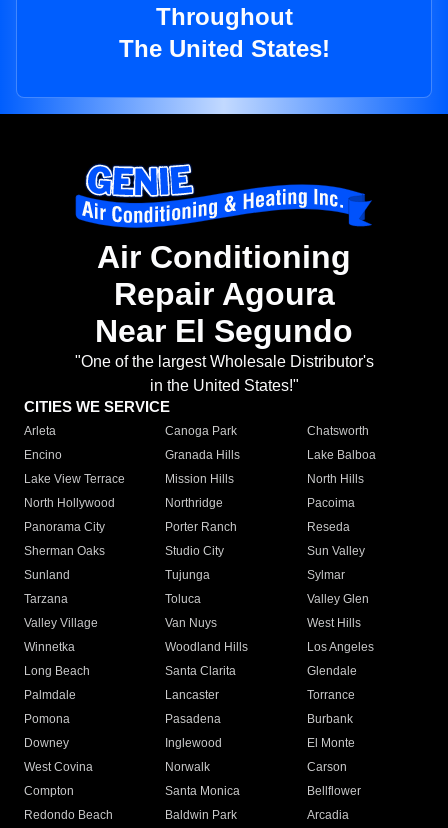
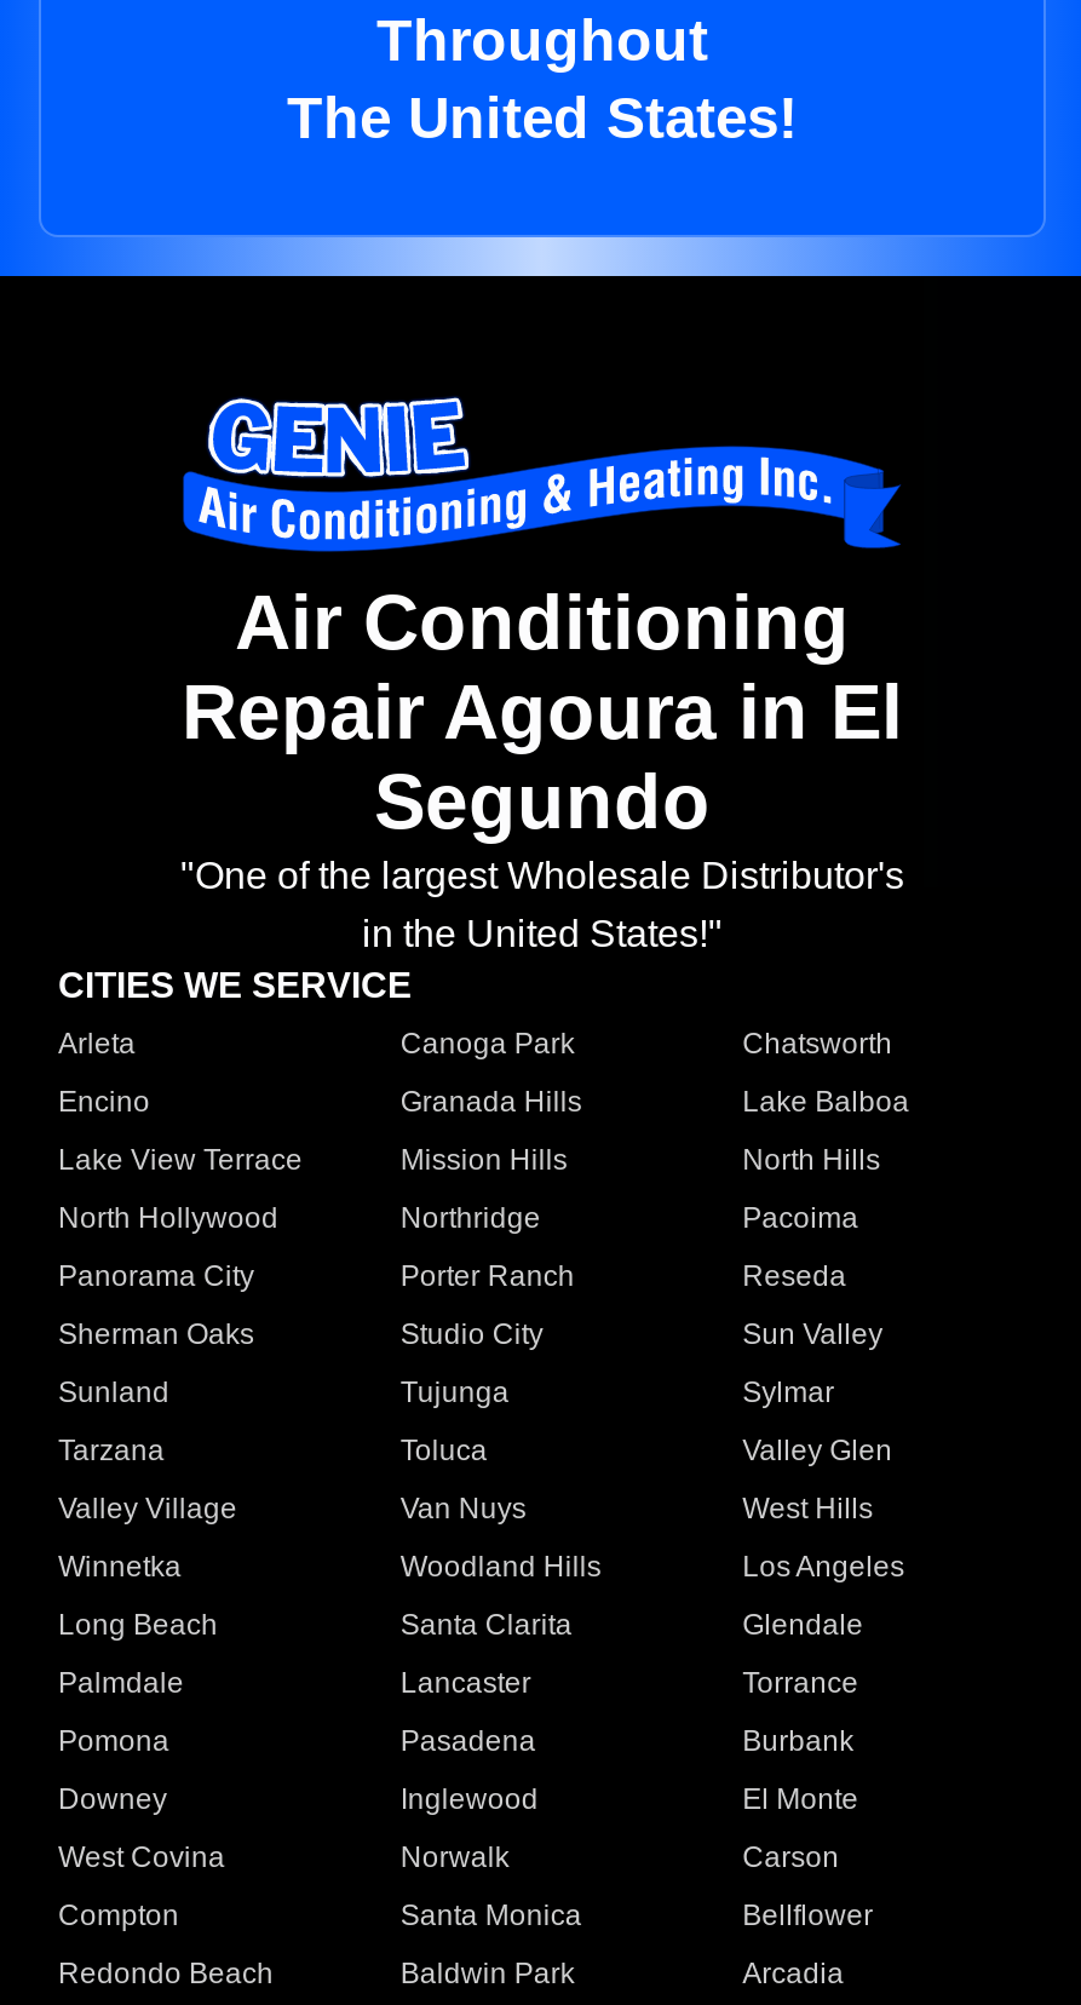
[95,276,353,349] Repair Agoura | Near El Segundo -> [182,669,903,846] Repair Agoura in El | Segundo

